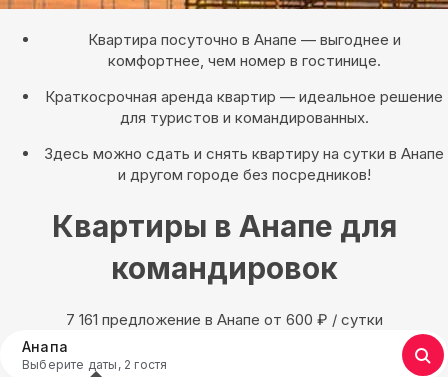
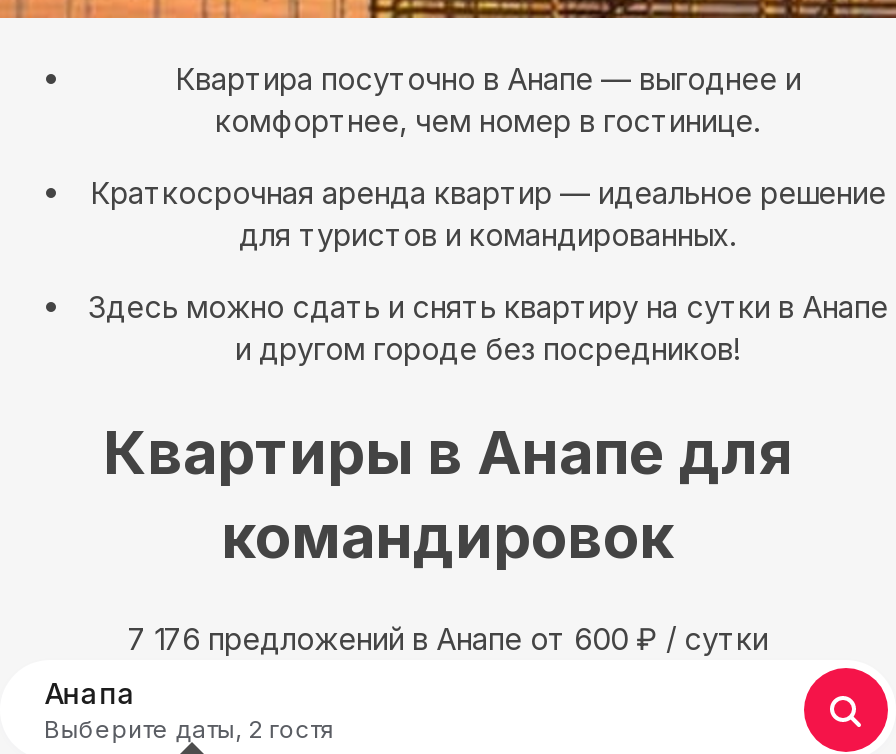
[65,310,382,329] 7 161 предложение в Анапе oт 600 ₽ / сутки -> [128,620,768,658] 7 176 предложений в Анапе oт 600 ₽ / сутки

